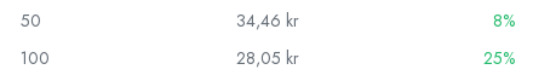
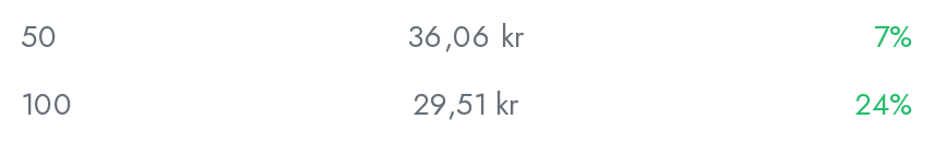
[236,9,299,32] 34,46 kr -> [407,15,525,57] 36,06 kr
[493,9,515,32] 8% -> [874,15,911,57] 7%
[236,47,299,70] 28,05 kr -> [412,83,519,124] 29,51 kr
[483,47,515,70] 25% -> [854,83,911,124] 24%

